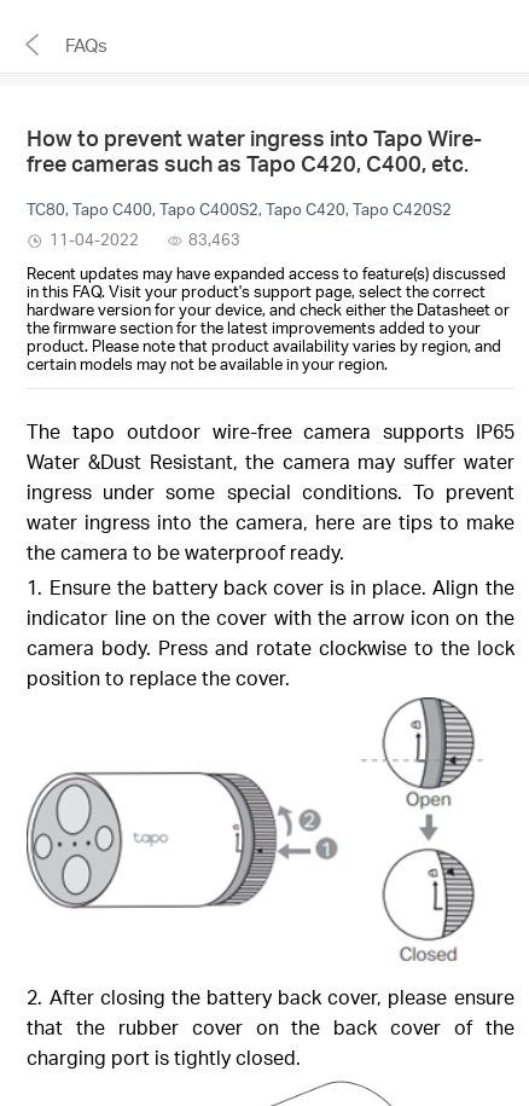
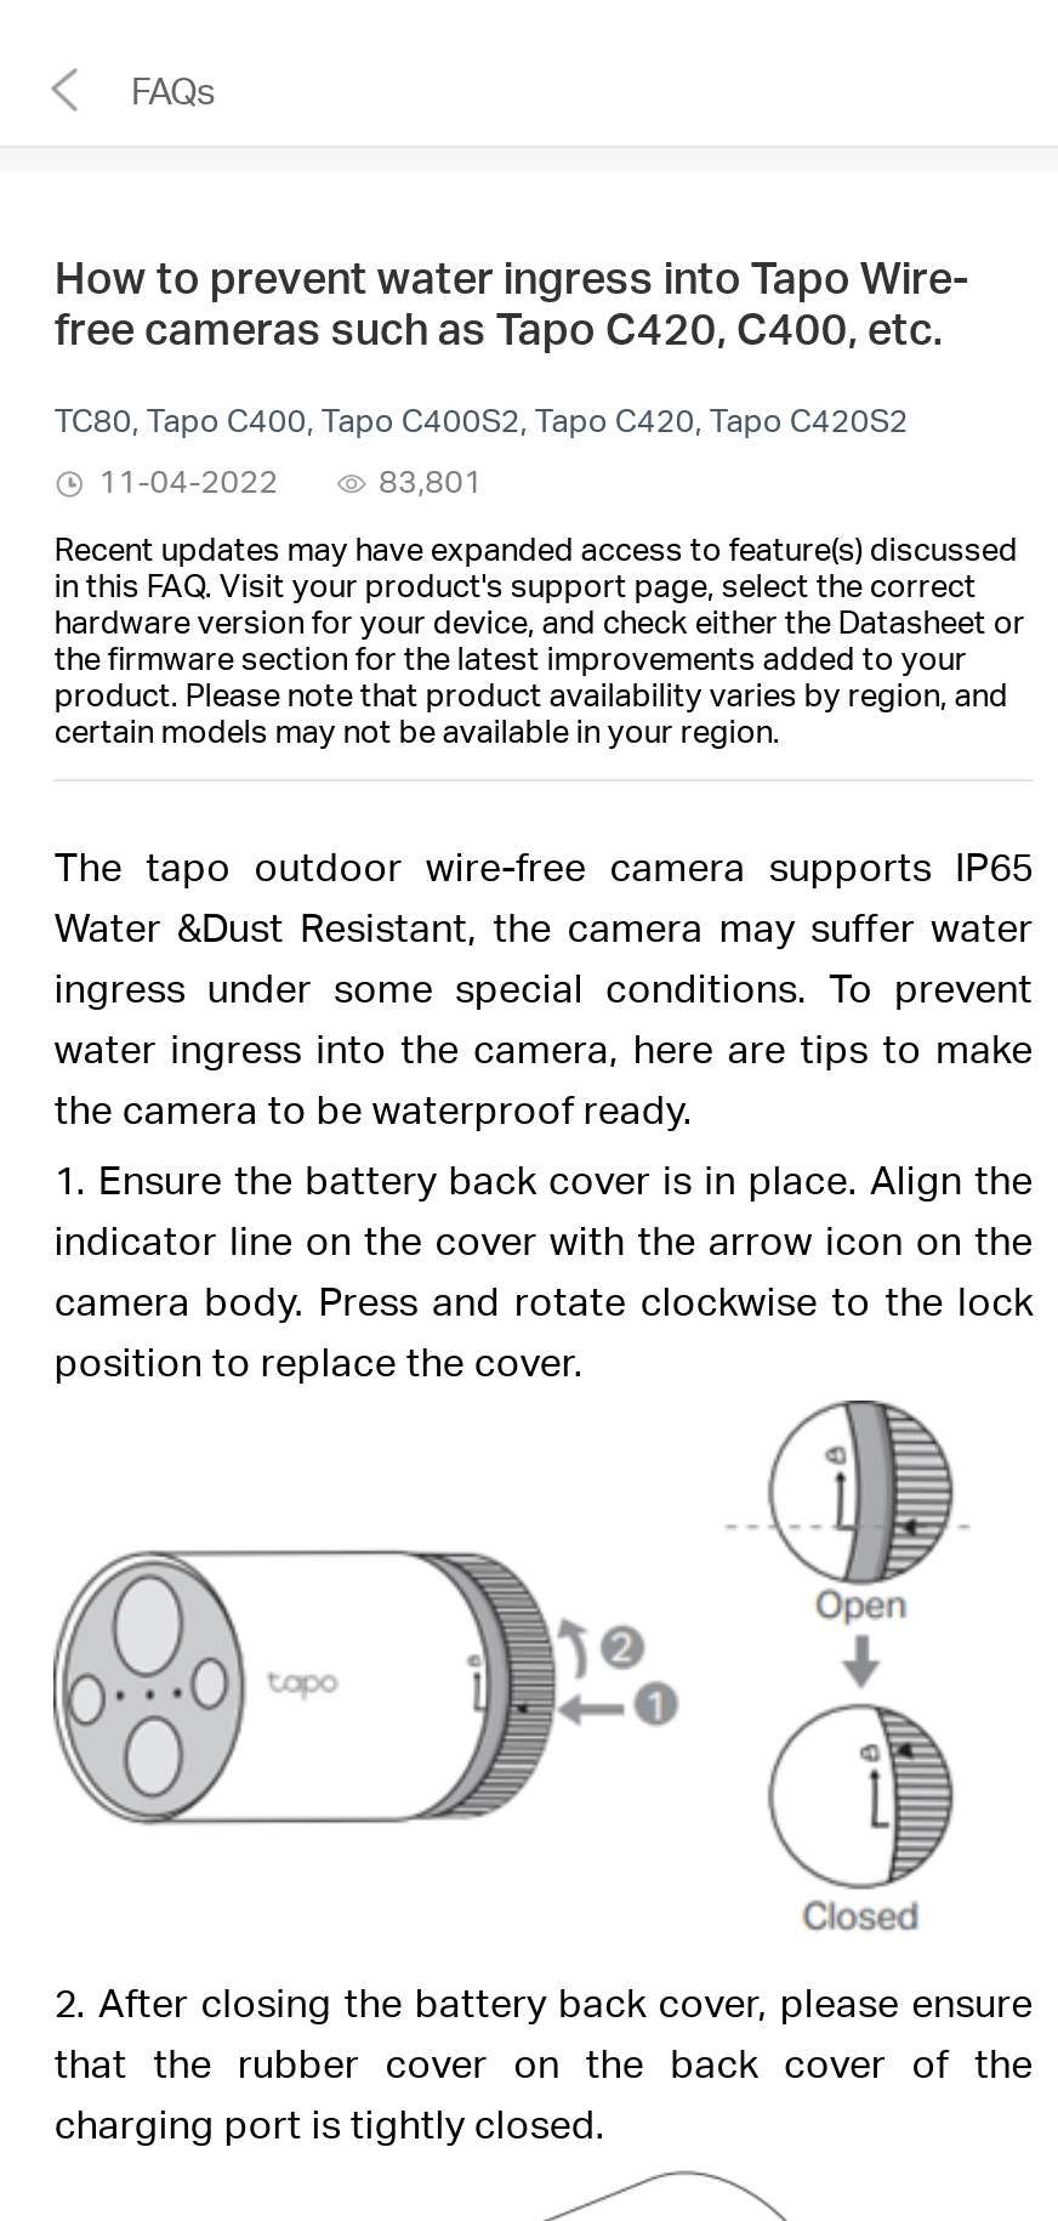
[189,229,240,249] 83,463 -> [379,460,483,499] 83,801

